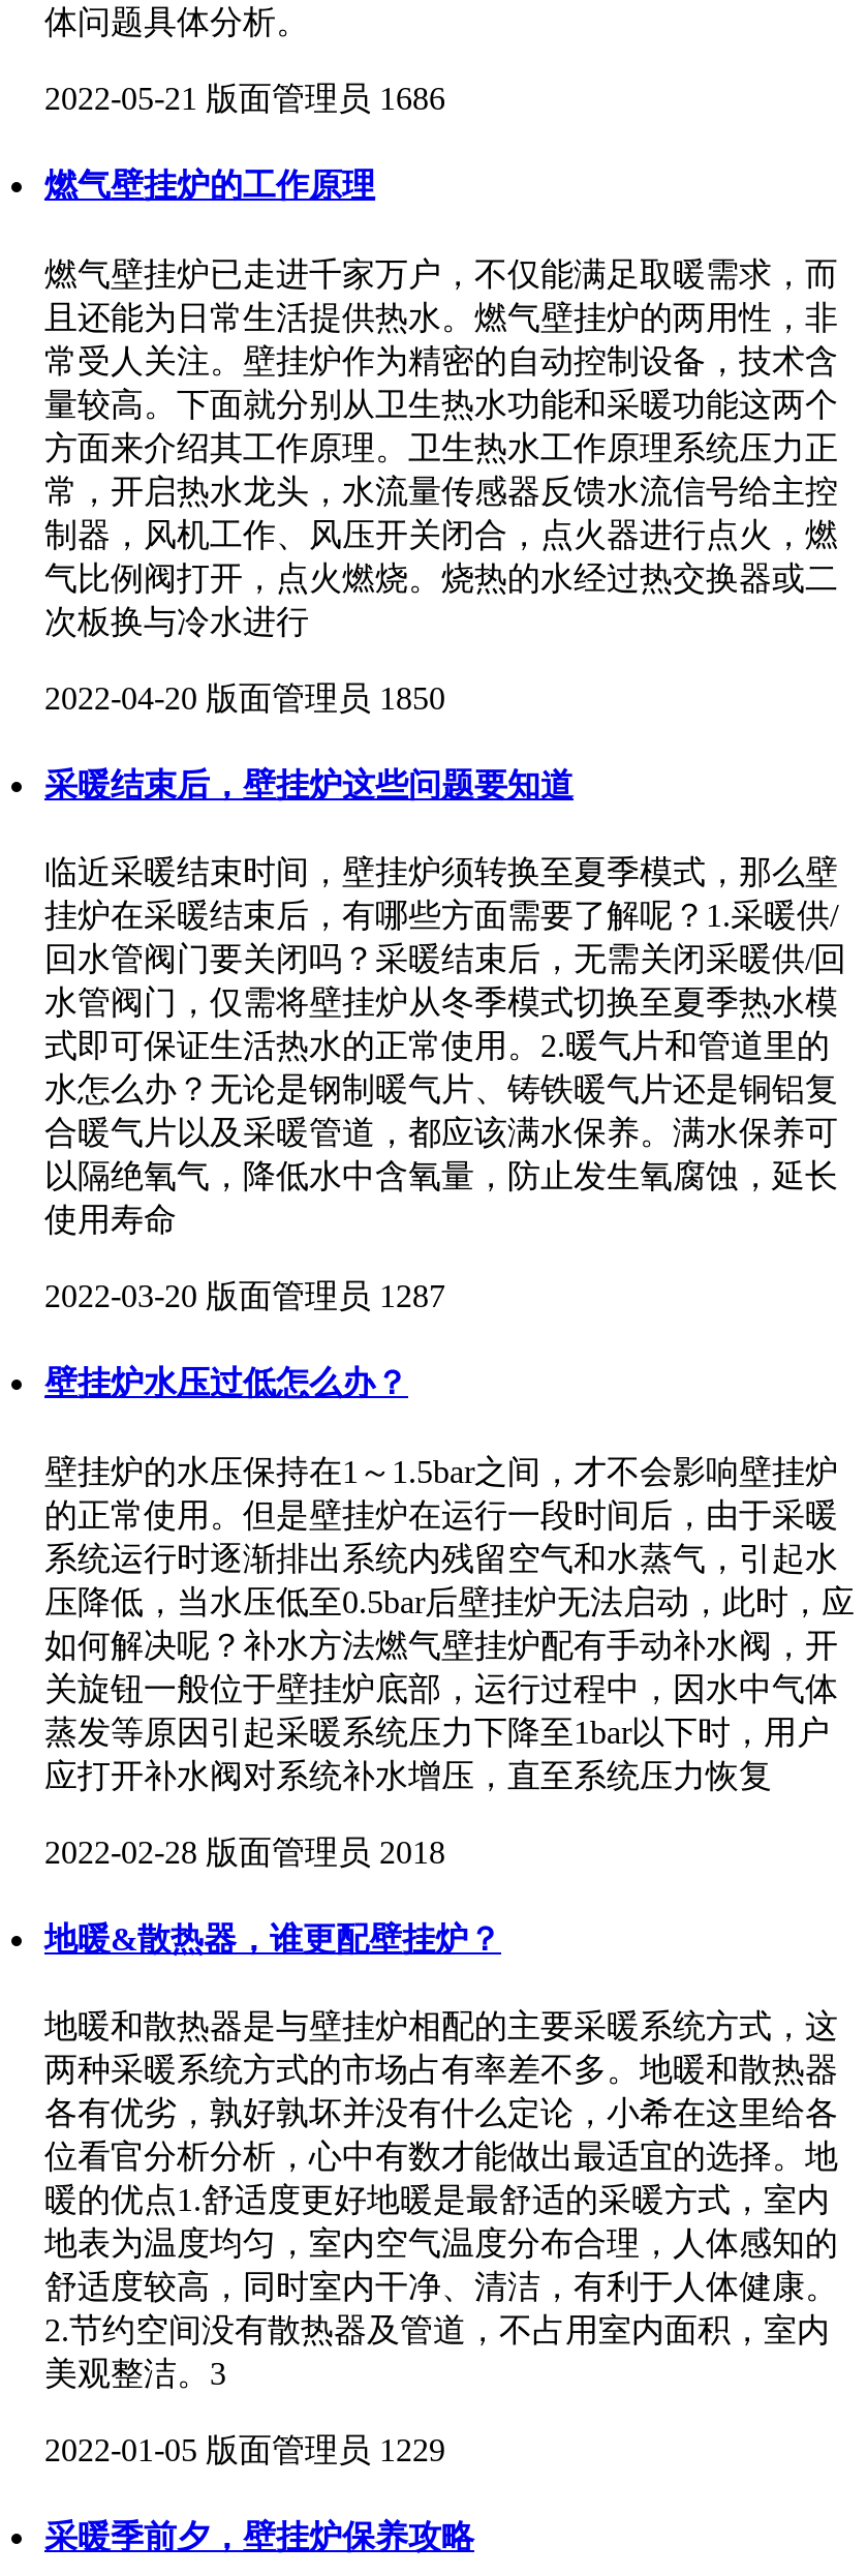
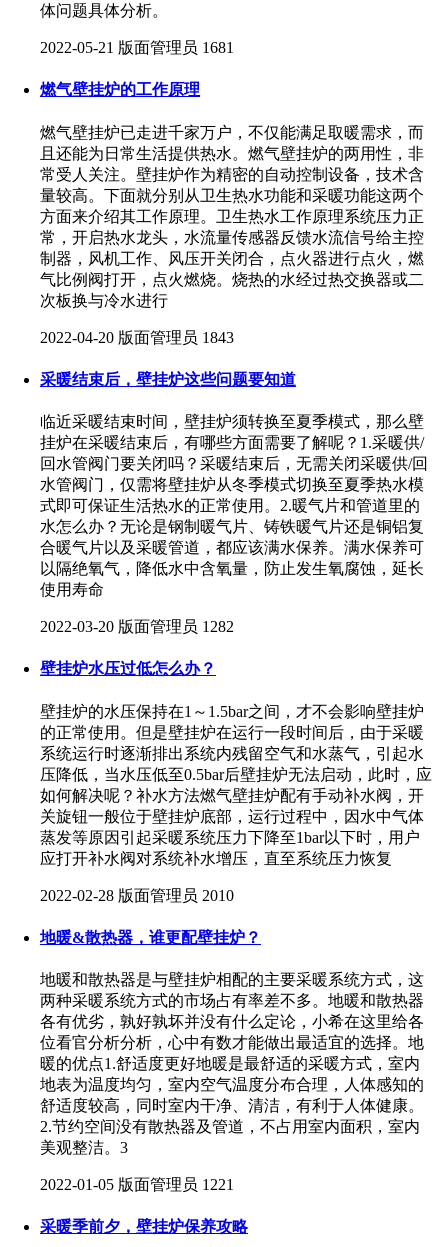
[44,81,445,116] 2022-05-21 版面管理员 1686 -> [40,39,234,56] 2022-05-21 版面管理员 1681
[44,680,445,715] 2022-04-20 版面管理员 1850 -> [40,329,234,346] 2022-04-20 版面管理员 1843
[44,1278,445,1314] 2022-03-20 版面管理员 1287 -> [40,618,234,635] 2022-03-20 版面管理员 1282
[44,1834,445,1869] 2022-02-28 版面管理员 2018 -> [40,887,234,904] 2022-02-28 版面管理员 2010
[44,2433,445,2468] 2022-01-05 版面管理员 1229 -> [40,1176,234,1193] 2022-01-05 版面管理员 1221

